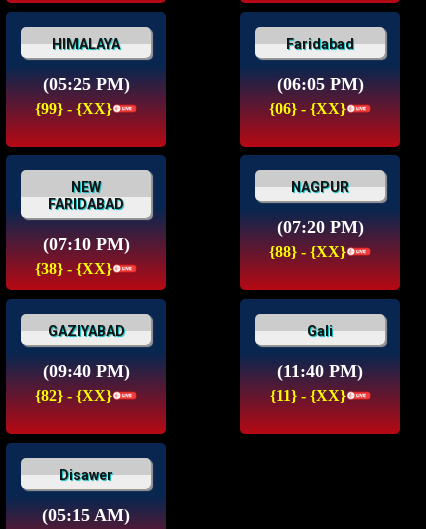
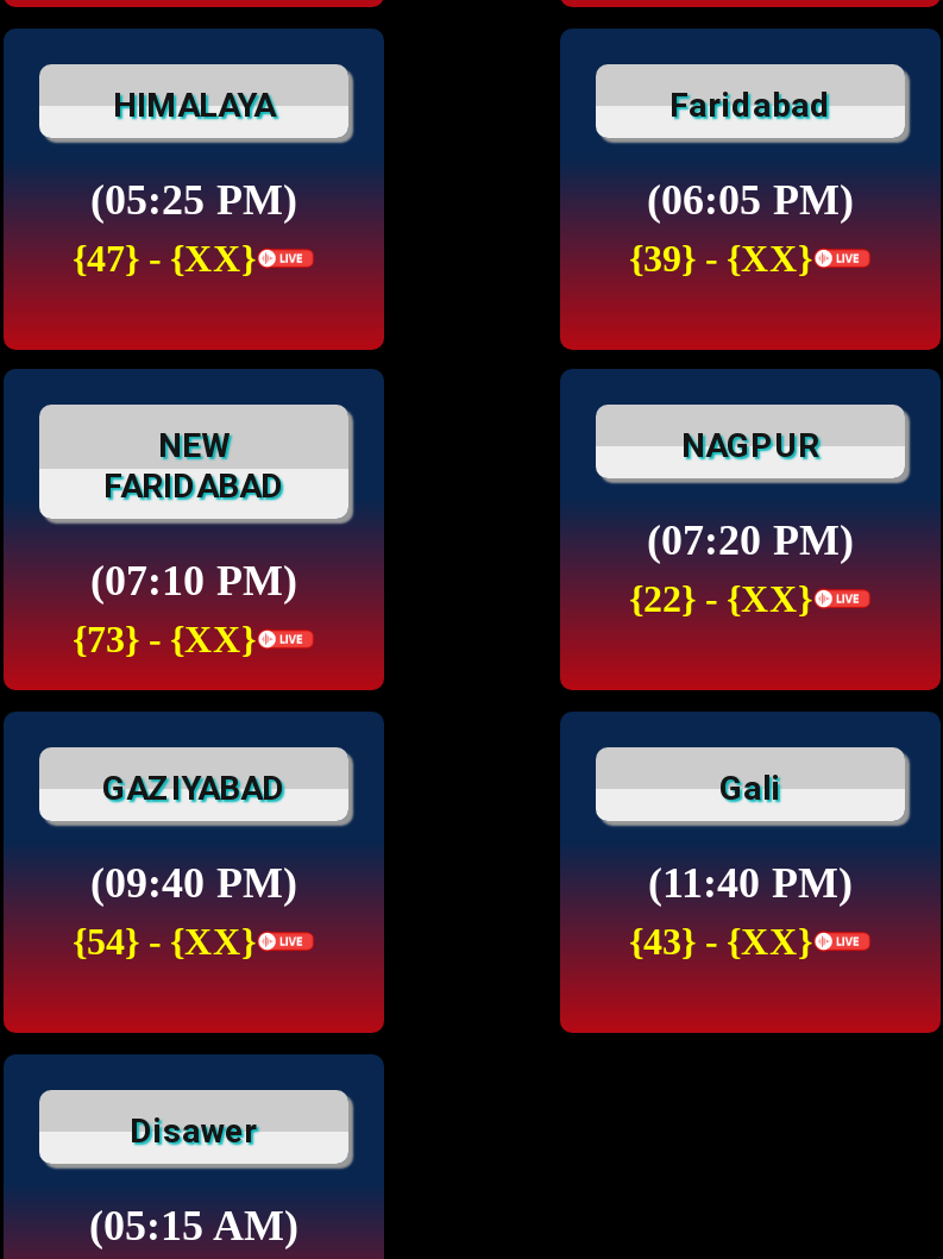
[35,100,112,117] {99} - {XX} -> [73,237,256,278] {47} - {XX}
[269,100,346,117] {06} - {XX} -> [629,237,812,278] {39} - {XX}
[269,243,346,260] {88} - {XX} -> [629,578,812,618] {22} - {XX}
[35,260,112,277] {38} - {XX} -> [73,618,256,659] {73} - {XX}
[35,387,112,404] {82} - {XX} -> [73,920,256,961] {54} - {XX}
[269,387,345,404] {11} - {XX} -> [629,920,812,961] {43} - {XX}

